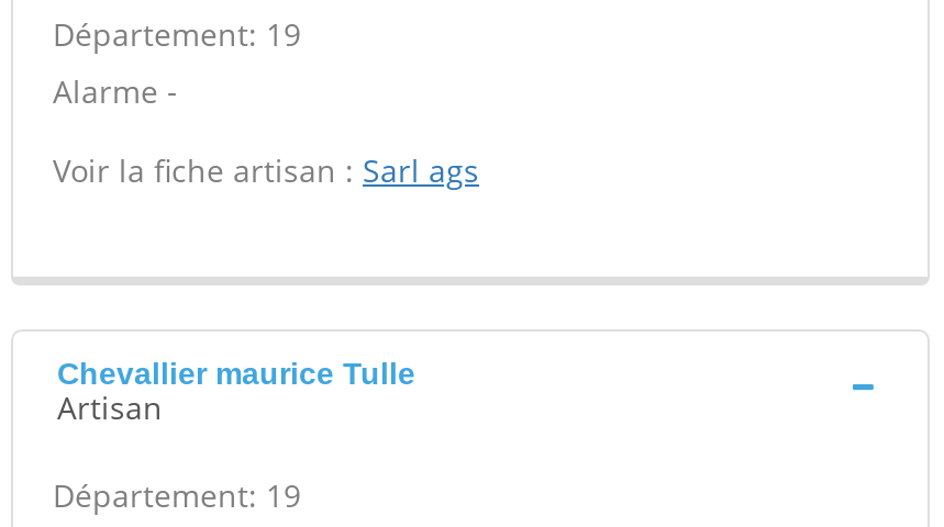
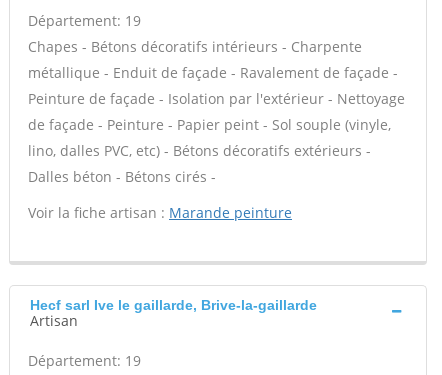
[53,70,178,112] Alarme - -> [28,37,405,186] Chapes - Bétons décoratifs intérieurs - Charpente | métallique - Enduit de façade - Ravalement de façade - | Peinture de façade - Isolation par l'extérieur - Nettoyage | de façade - Peinture - Papier peint - Sol souple (vinyle, | lino, dalles PVC, etc) - Bétons décoratifs extérieurs - | Dalles béton - Bétons cirés -
[53,149,479,191] Voir la fiche artisan : Sarl ags -> [28,203,292,222] Voir la fiche artisan : Marande peinture
[57,356,415,391] Chevallier maurice Tulle -> [30,297,317,313] Hecf sarl Ive le gaillarde, Brive-la-gaillarde

